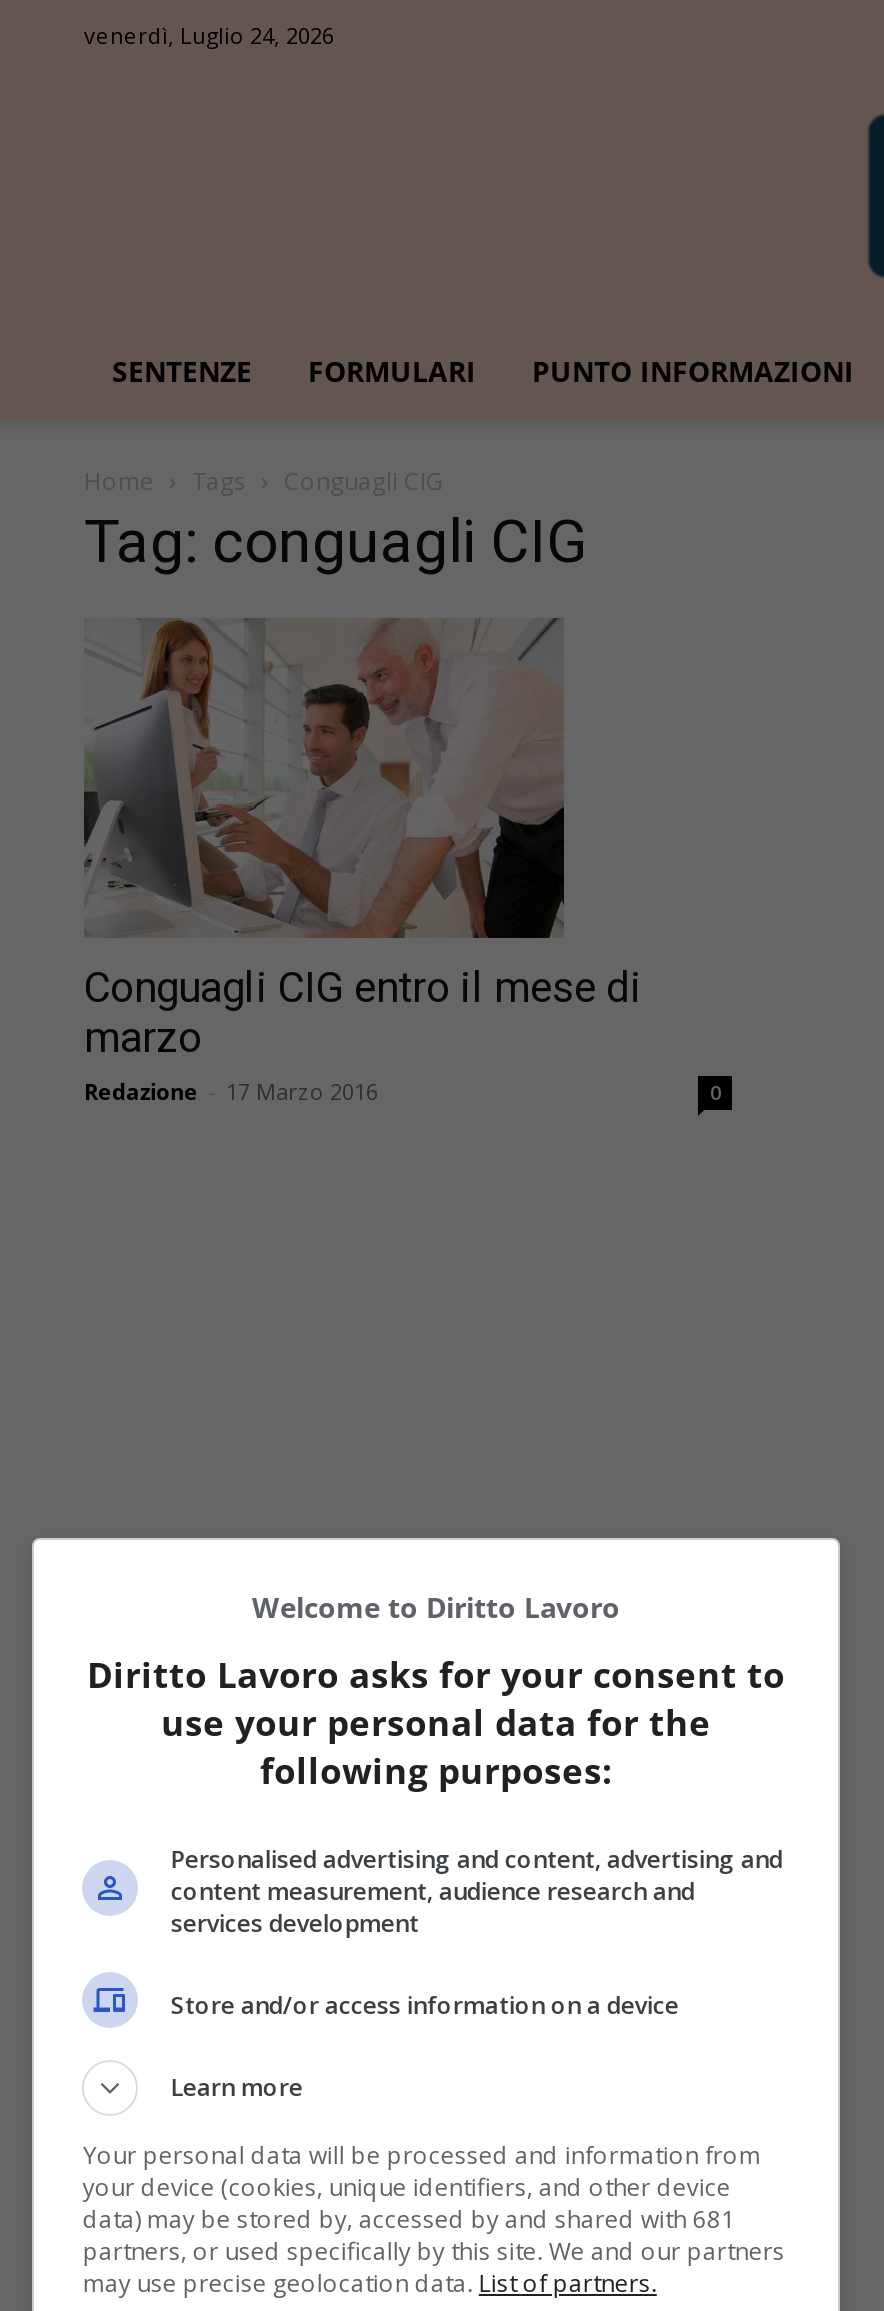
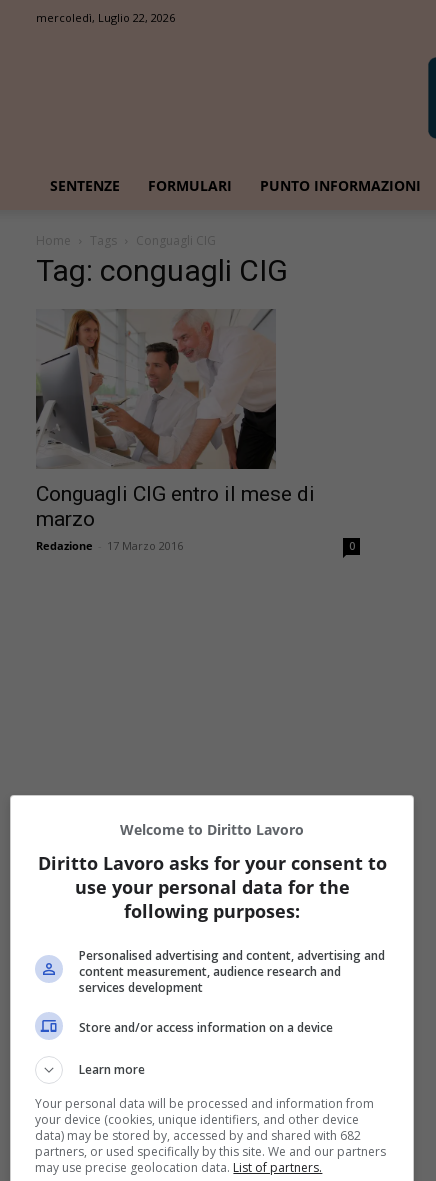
[84,20,334,50] venerdì, Luglio 24, 2026 -> [36,10,175,25] mercoledì, Luglio 22, 2026
[83,2202,735,2236] data) may be stored by, accessed by and shared with 681 -> [35,1126,361,1143] data) may be stored by, accessed by and shared with 682

